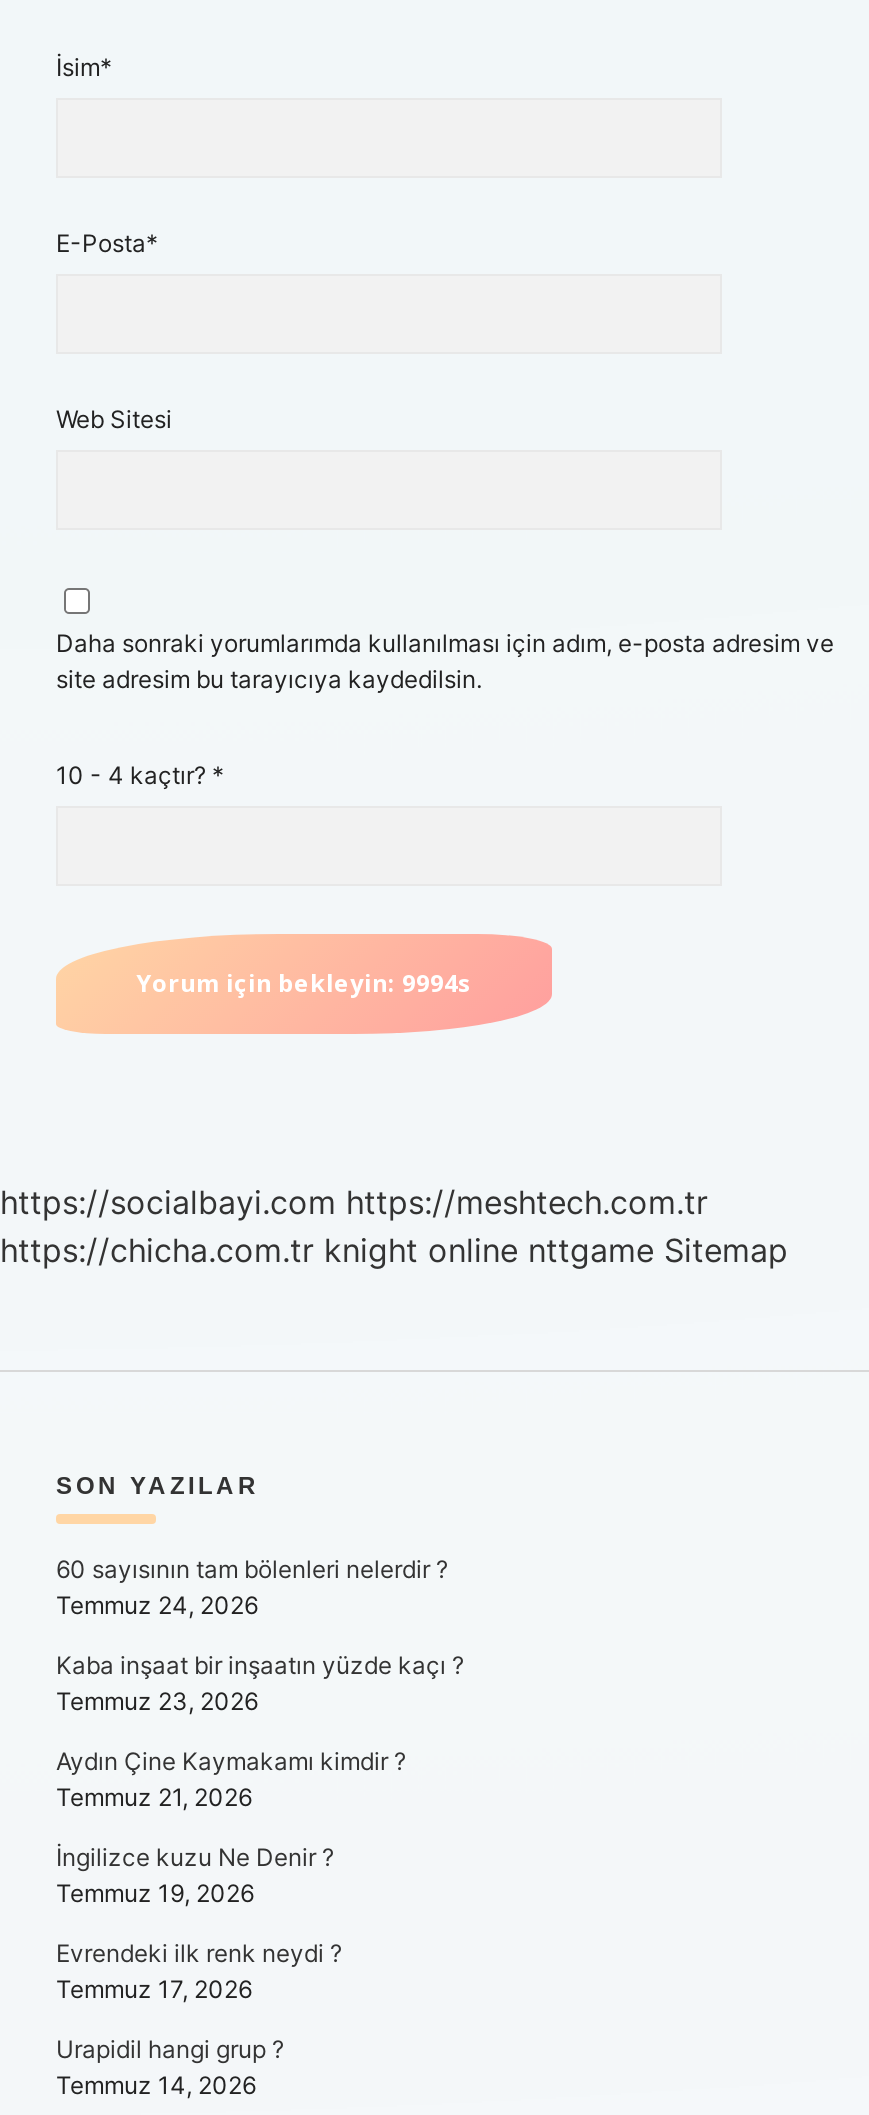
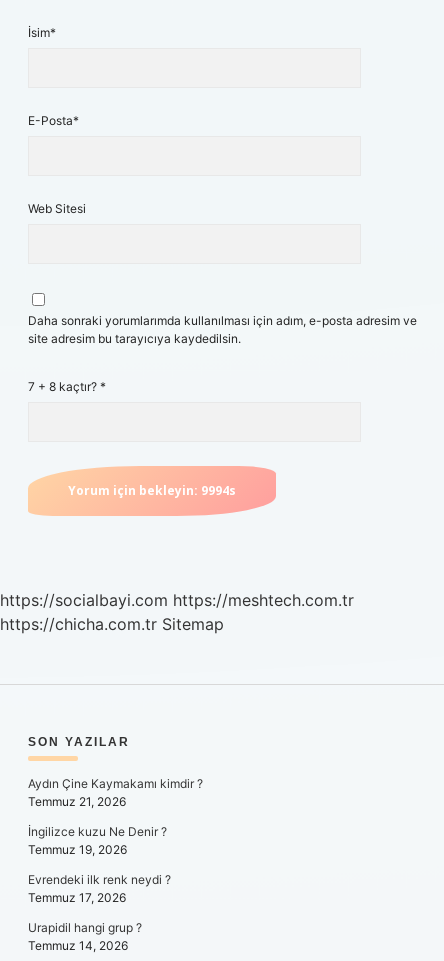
[56,760,224,790] 10 - 4 kaçtır? * -> [28,379,106,394] 7 + 8 kaçtır? *
[0,1230,788,1270] https://chicha.com.tr knight online nttgame Sitemap -> [0,614,224,634] https://chicha.com.tr Sitemap
[56,1554,464,1716] 60 sayısının tam bölenleri nelerdir ? | Temmuz 24, 2026 | Kaba inşaat bir inşaatın yüzde kaçı ? | Temmuz 23, 2026 -> none

